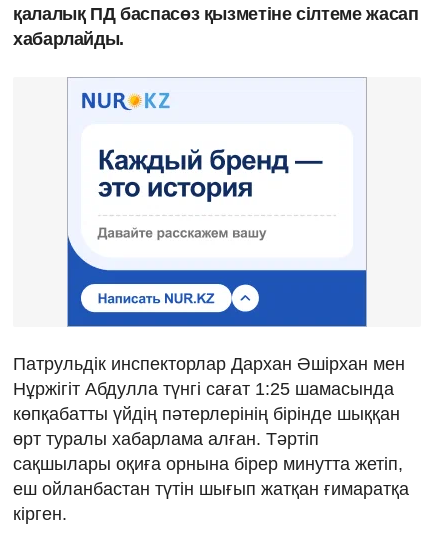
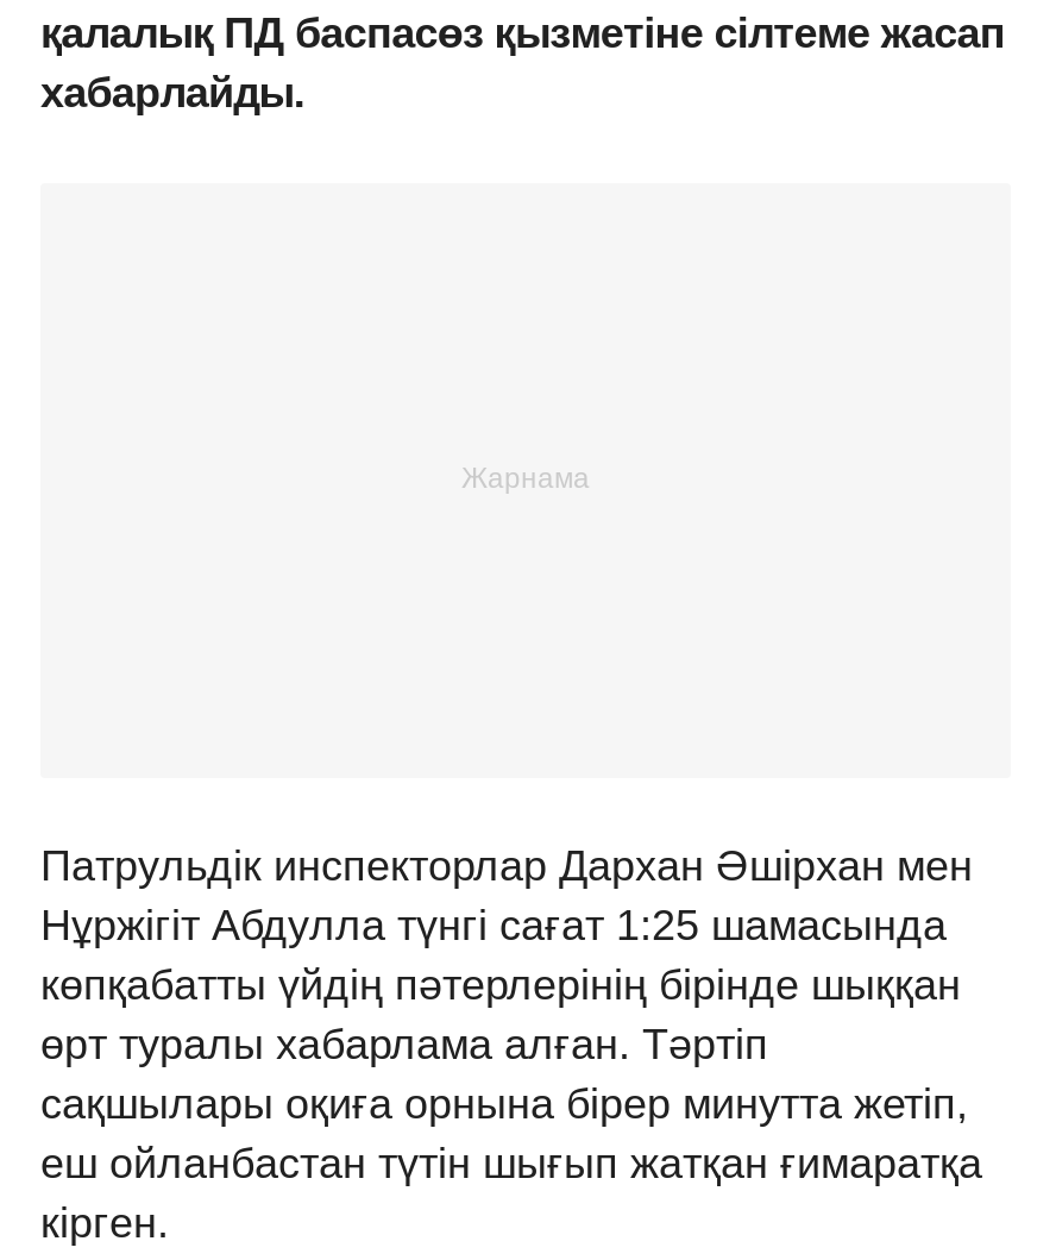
[66,77,368,328] [image] -> none

